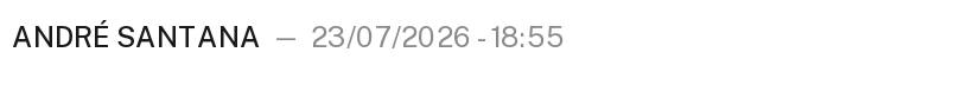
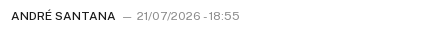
[12,21,565,54] ANDRÉ SANTANA 23/07/2026 - 18:55 -> [11,9,240,23] ANDRÉ SANTANA 21/07/2026 - 18:55

